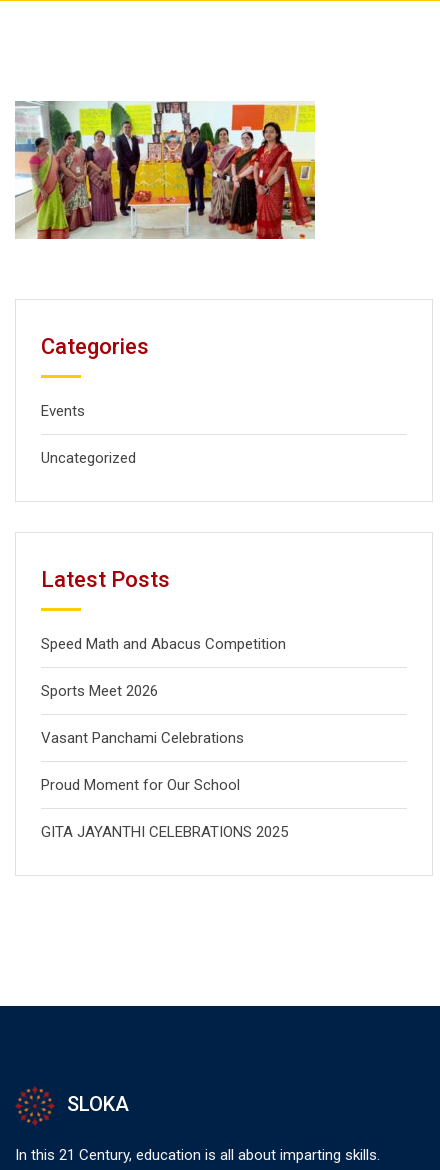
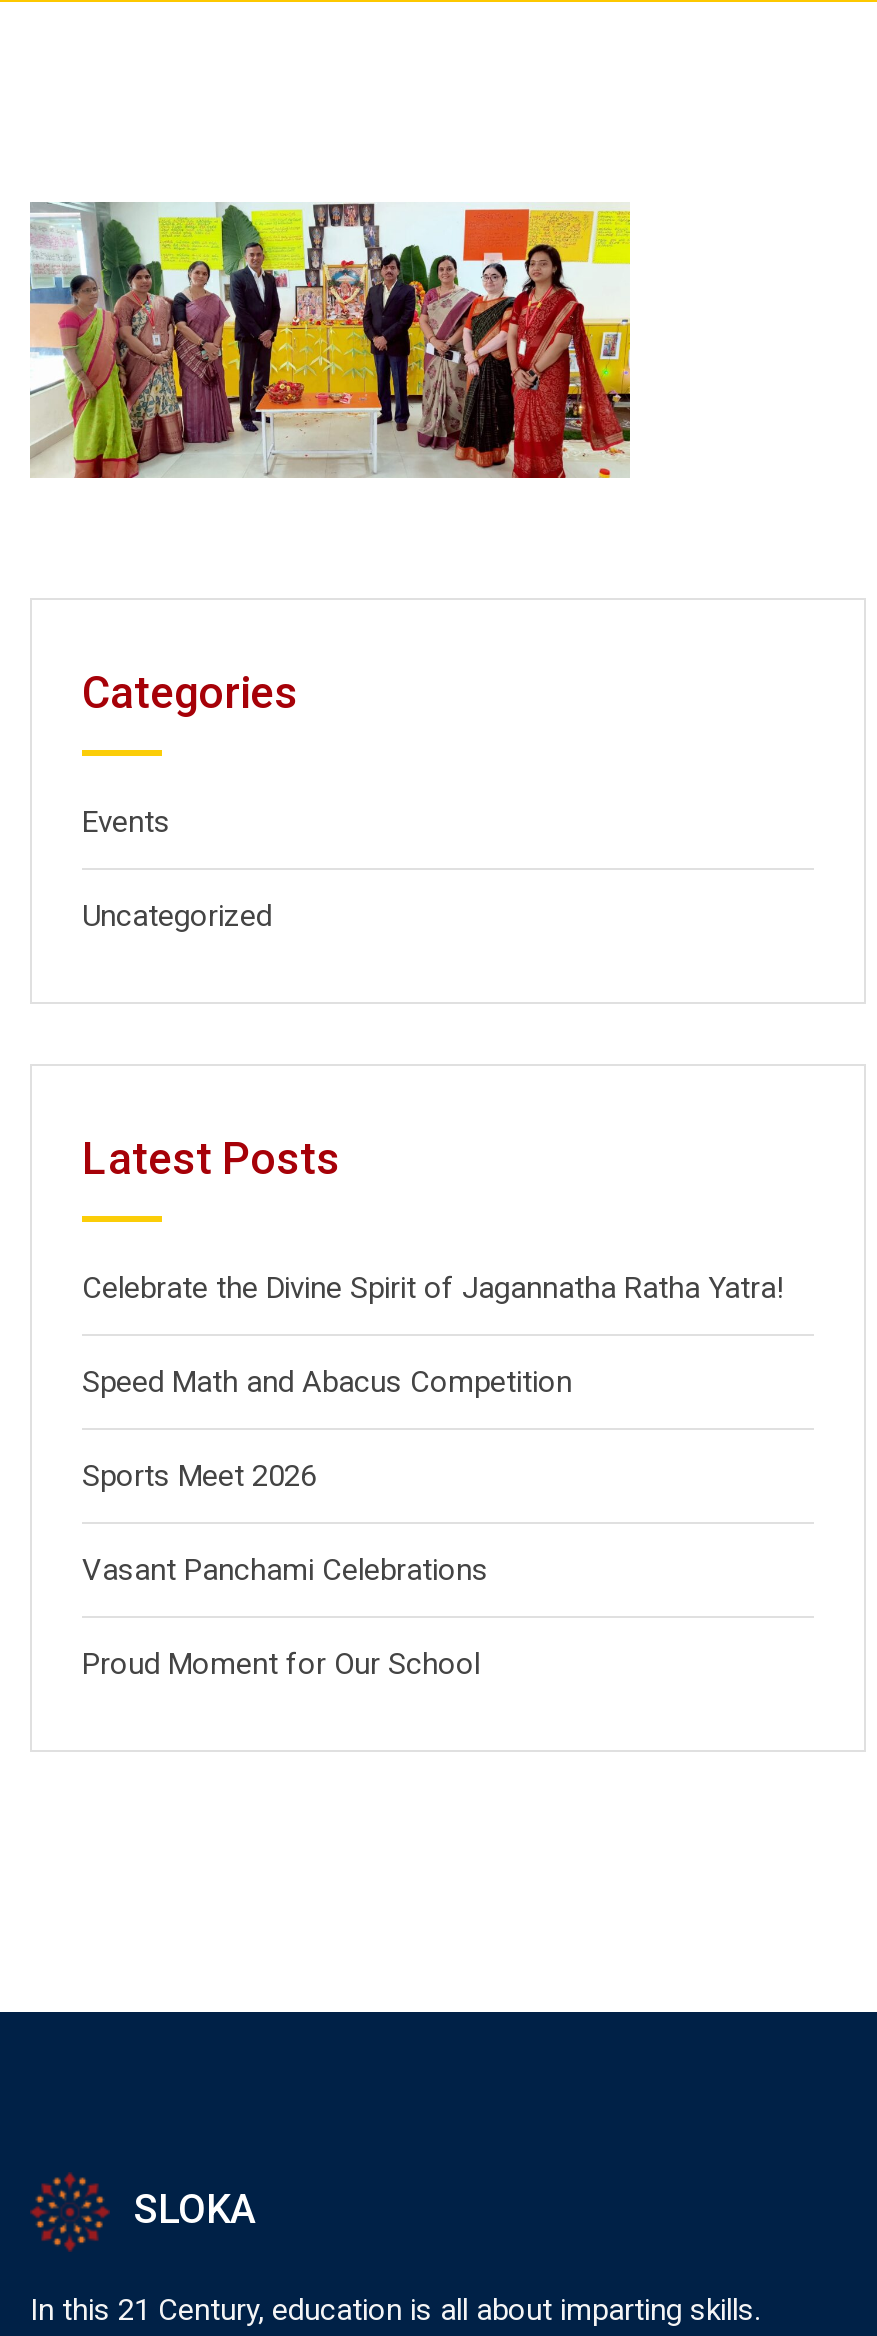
none -> [82,1269,784,1305] Celebrate the Divine Spirit of Jagannatha Ratha Yatra!
moved [41,635,286,794] -> [82,1363,572,1681]: Speed Math and Abacus Competition | Sports Meet 2026 | Vasant Panchami Celebrations | Proud Moment for Our School
[41,823,288,841] GITA JAYANTHI CELEBRATIONS 2025 -> none

